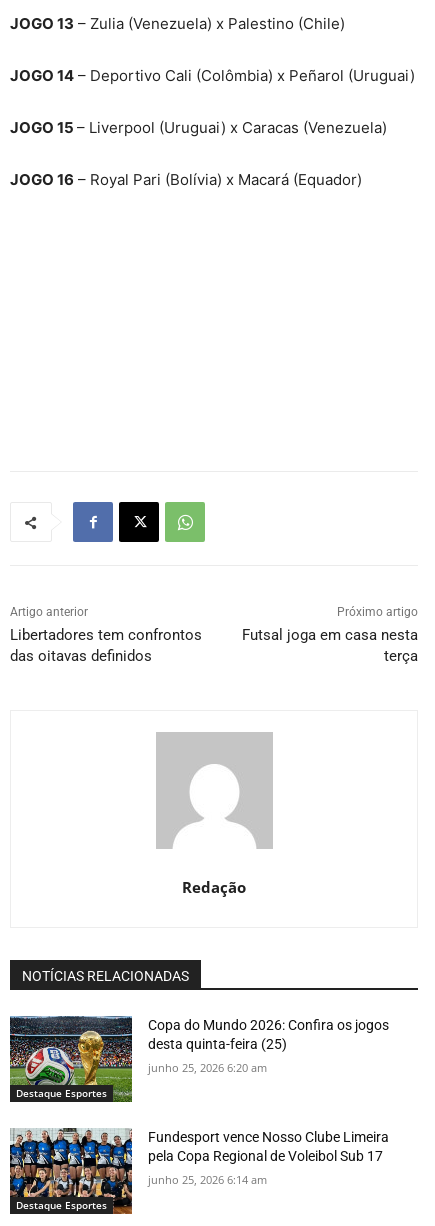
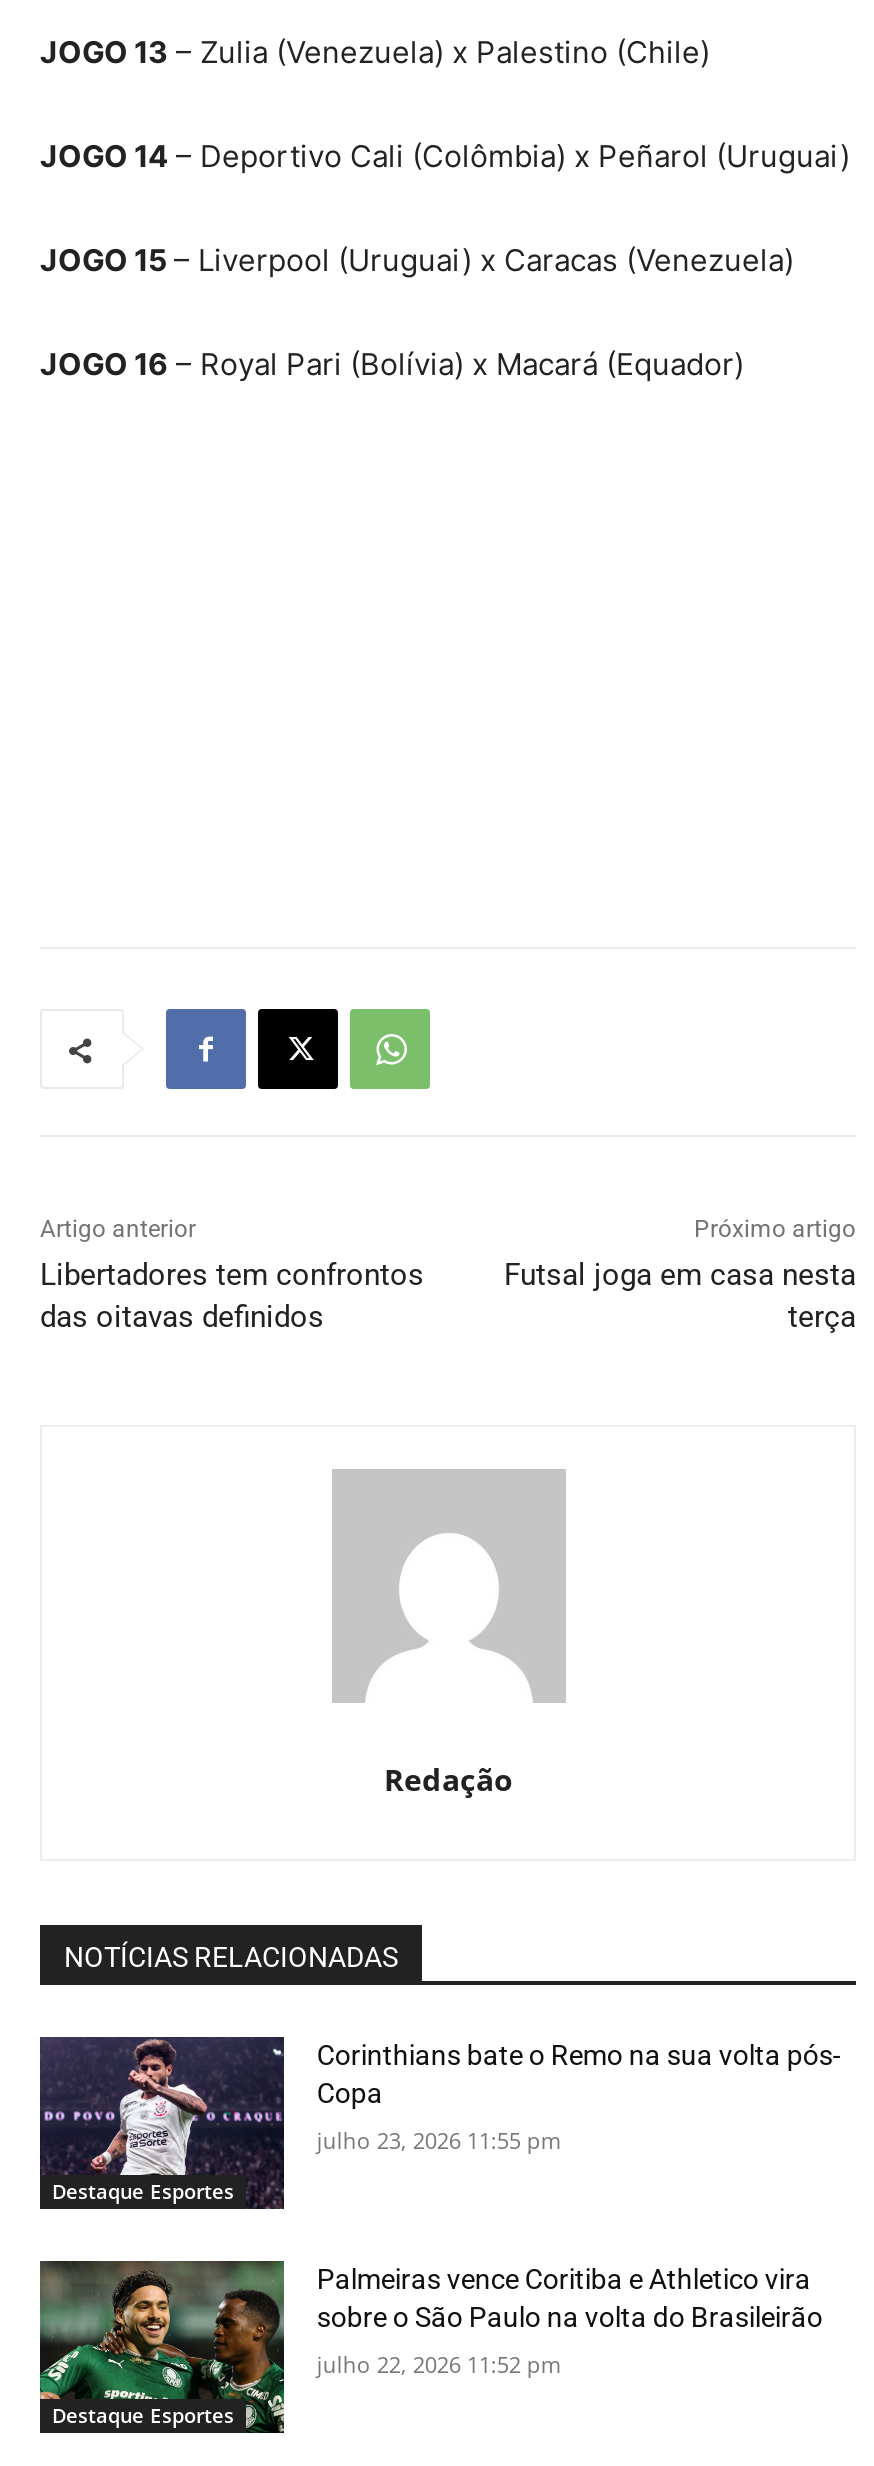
[9,1015,389,1102] [image] | Copa do Mundo 2026: Confira os jogos | desta quinta-feira (25) -> [38,2035,841,2209] [image] | Corinthians bate o Remo na sua volta pós- | Copa
[148,1060,267,1075] junho 25, 2026 6:20 am -> [317,2126,561,2156] julho 23, 2026 11:55 pm
[9,1128,389,1215] [image] | Fundesport vence Nosso Clube Limeira | pela Copa Regional de Voleibol Sub 17 -> [38,2259,823,2435] [image] | Palmeiras vence Coritiba e Athletico vira | sobre o São Paulo na volta do Brasileirão
[148,1172,267,1187] junho 25, 2026 6:14 am -> [317,2349,561,2379] julho 22, 2026 11:52 pm

